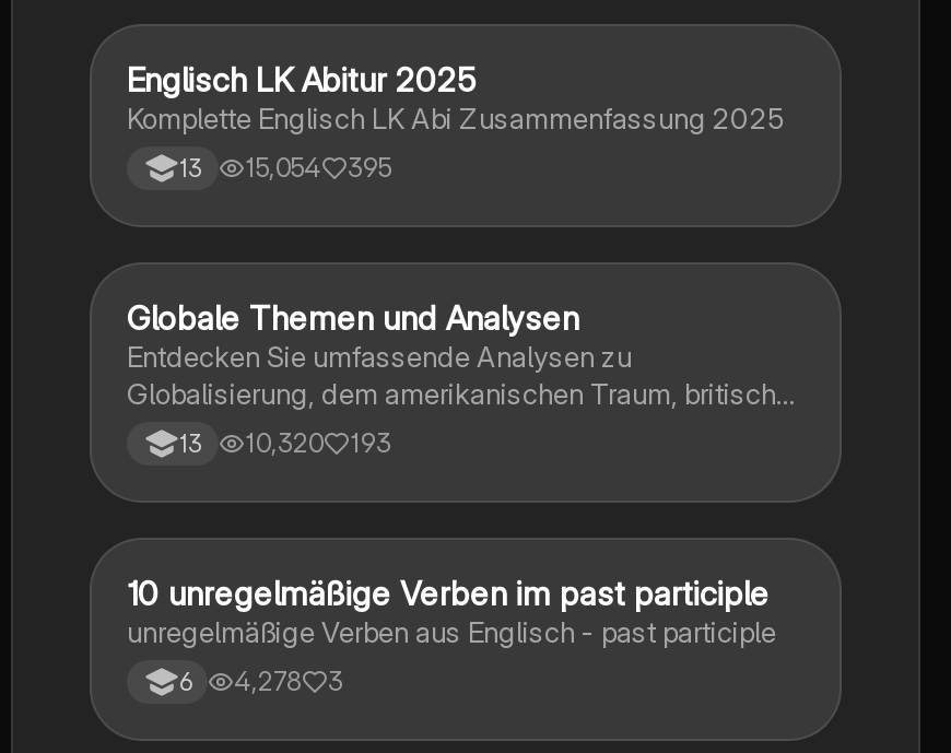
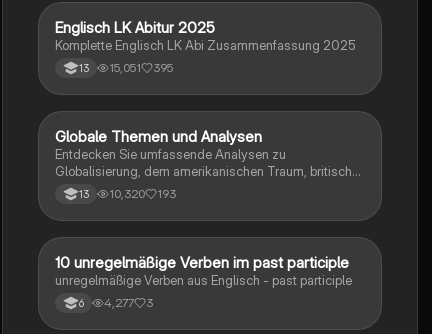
[179,151,391,184] 13 15,054 395 -> [79,60,173,75] 13 15,051 395
[179,665,343,698] 6 4,278 3 -> [79,295,153,310] 6 4,277 3

